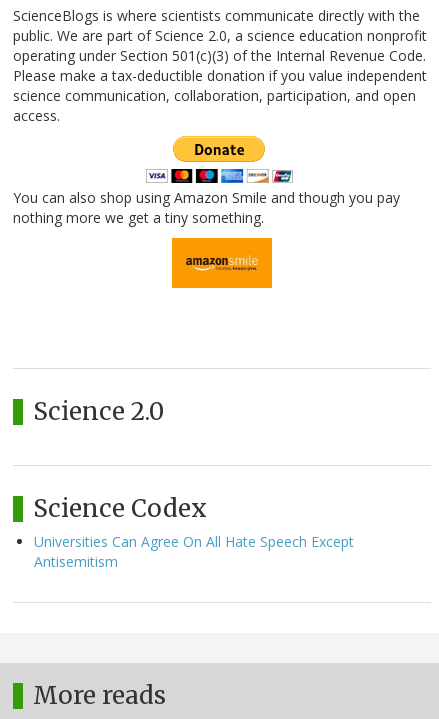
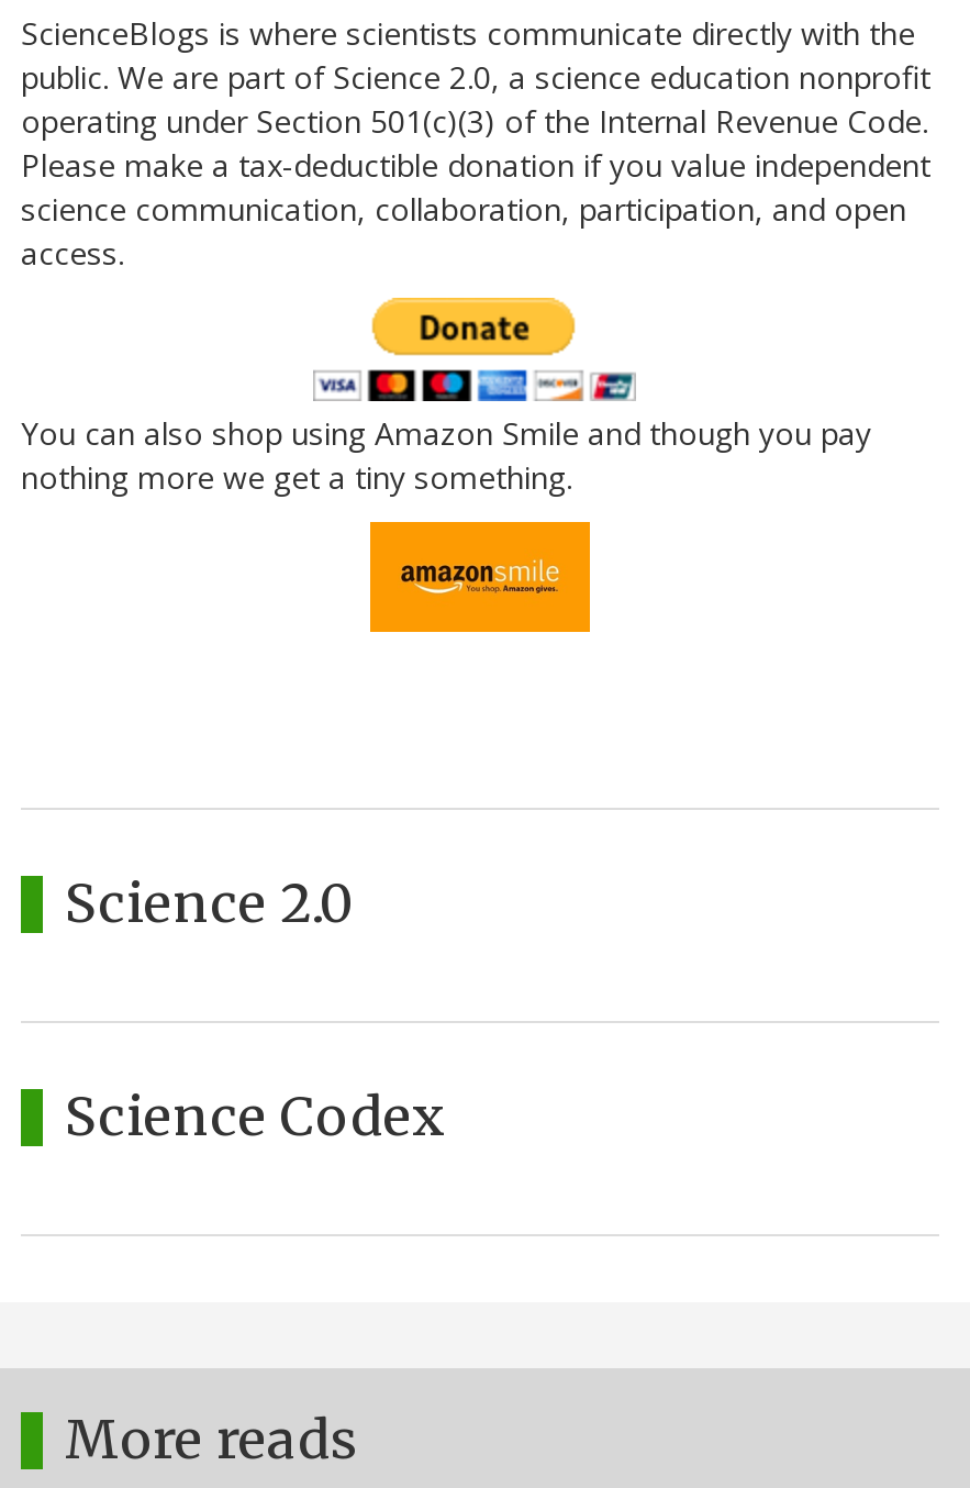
[34,532,354,571] Universities Can Agree On All Hate Speech Except | Antisemitism -> none

